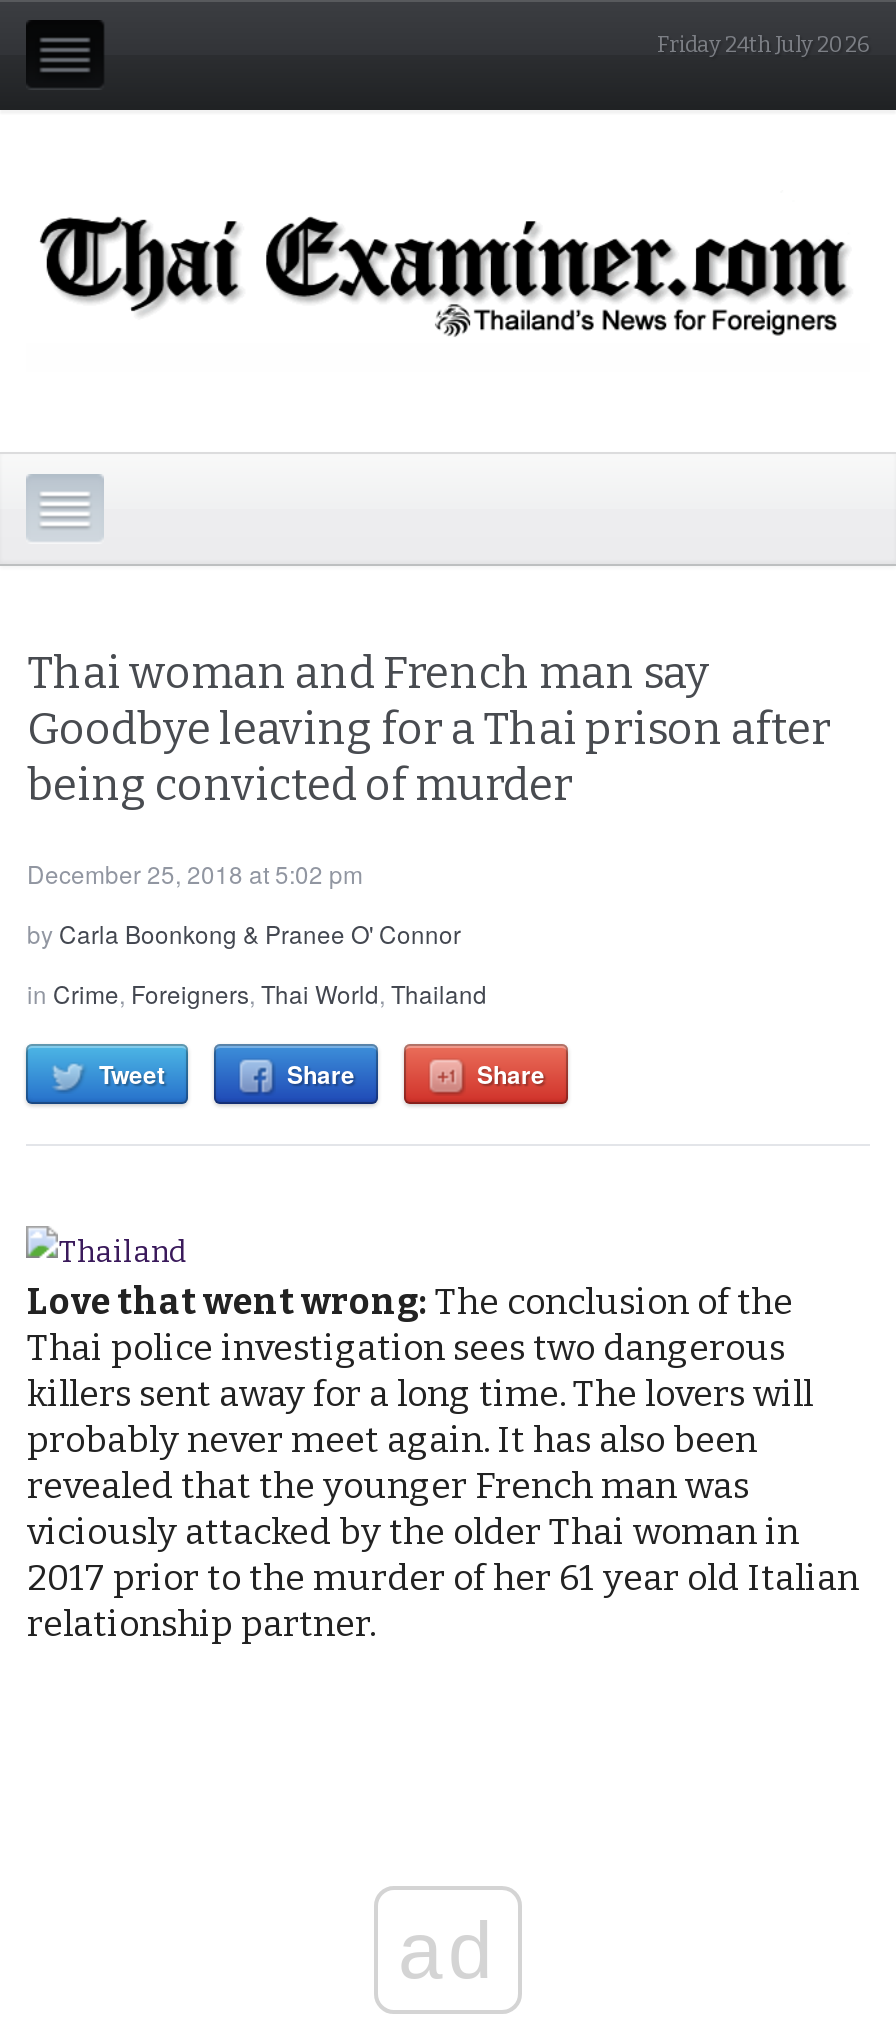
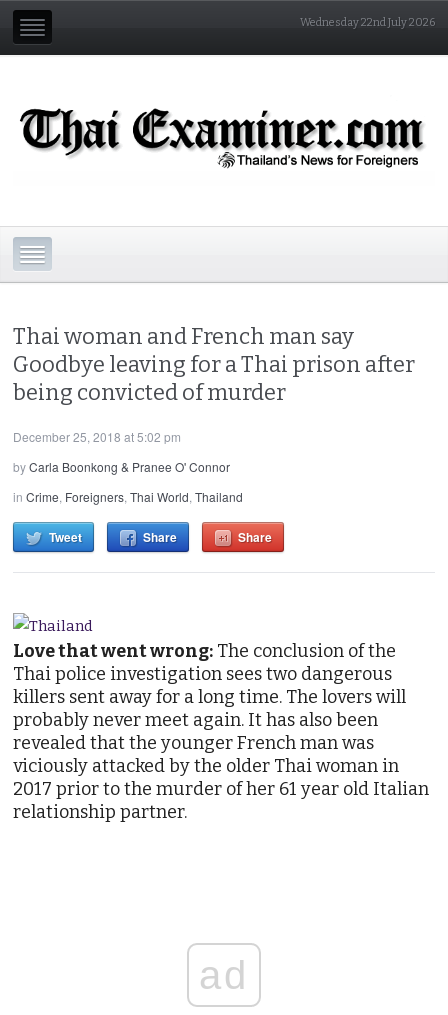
[657,32,869,58] Friday 24th July 2026 -> [299,16,434,29] Wednesday 22nd July 2026

